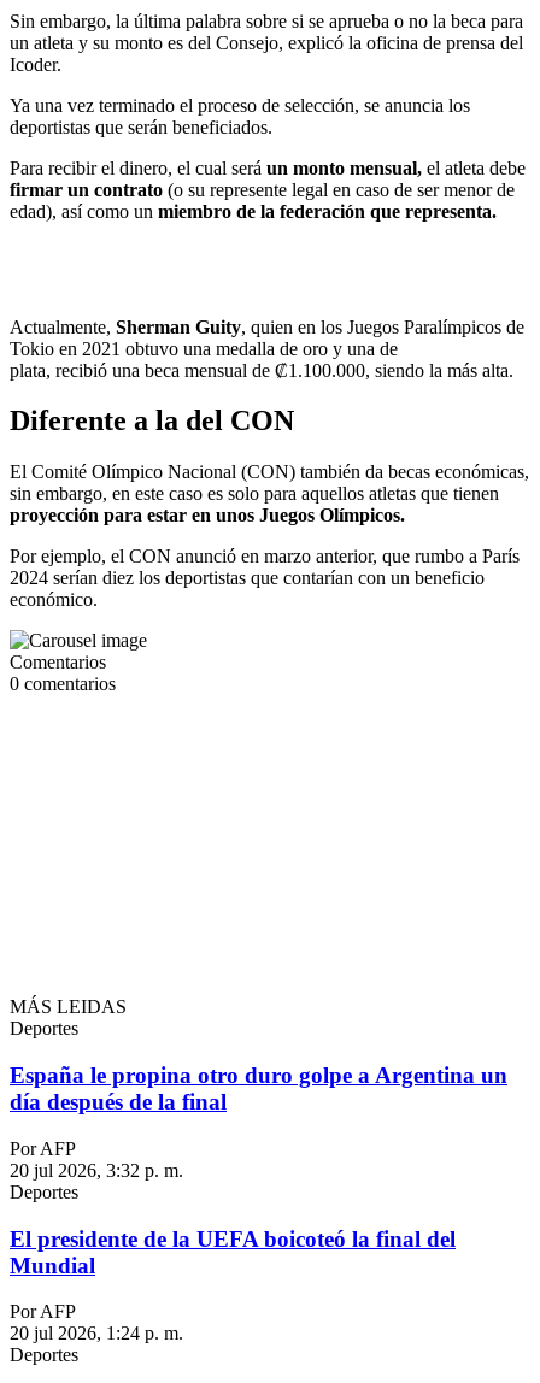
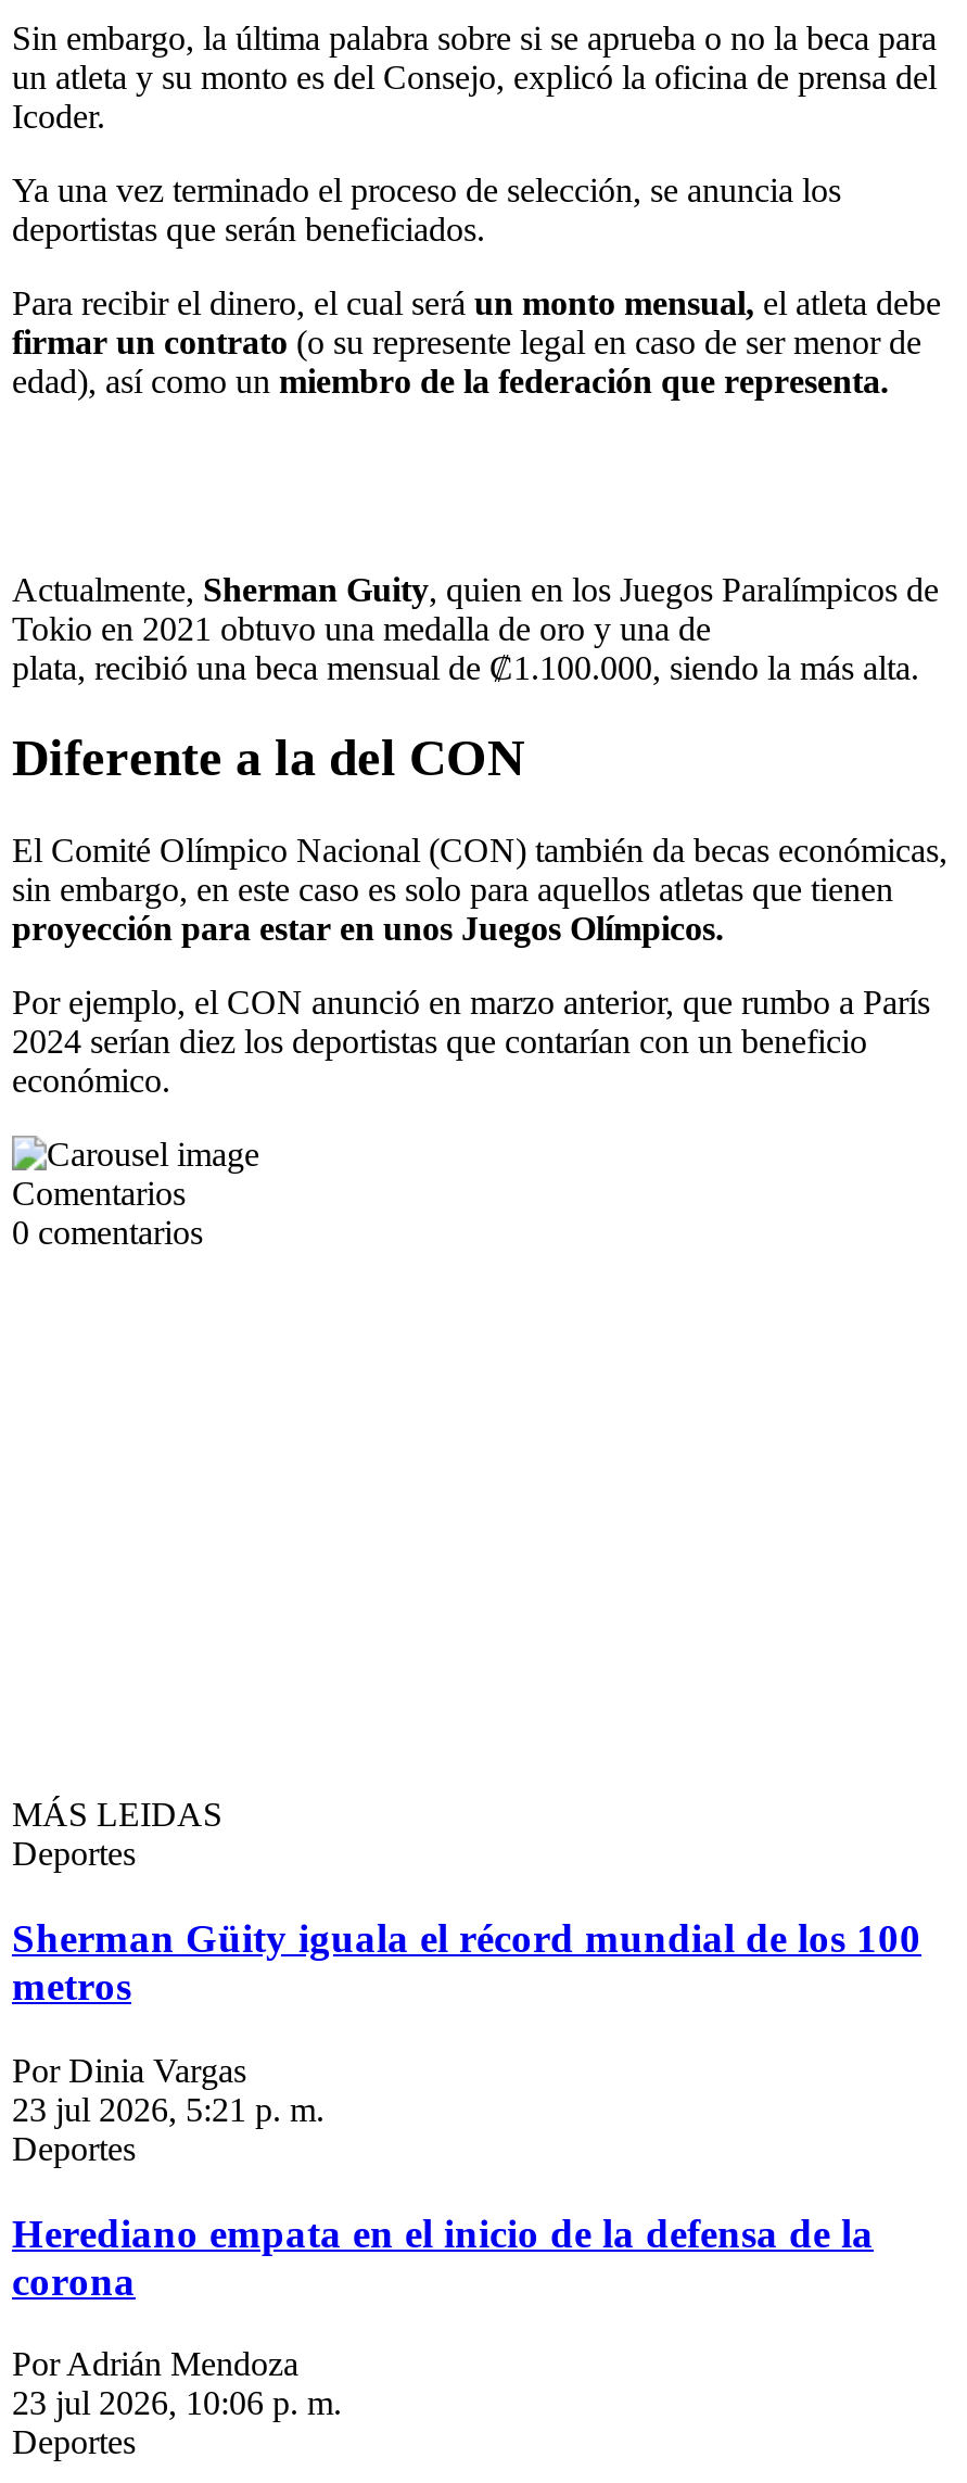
[10,1063,507,1114] España le propina otro duro golpe a Argentina un | día después de la final -> [12,1915,921,2009] Sherman Güity iguala el récord mundial de los 100 | metros
[10,1138,183,1180] Por AFP | 20 jul 2026, 3:32 p. m. -> [12,2052,325,2128] Por Dinia Vargas | 23 jul 2026, 5:21 p. m.
[10,1226,456,1278] El presidente de la UEFA boicoteó la final del | Mundial -> [12,2209,874,2303] Herediano empata en el inicio de la defensa de la | corona
[10,1301,183,1343] Por AFP | 20 jul 2026, 1:24 p. m. -> [12,2346,342,2422] Por Adrián Mendoza | 23 jul 2026, 10:06 p. m.

